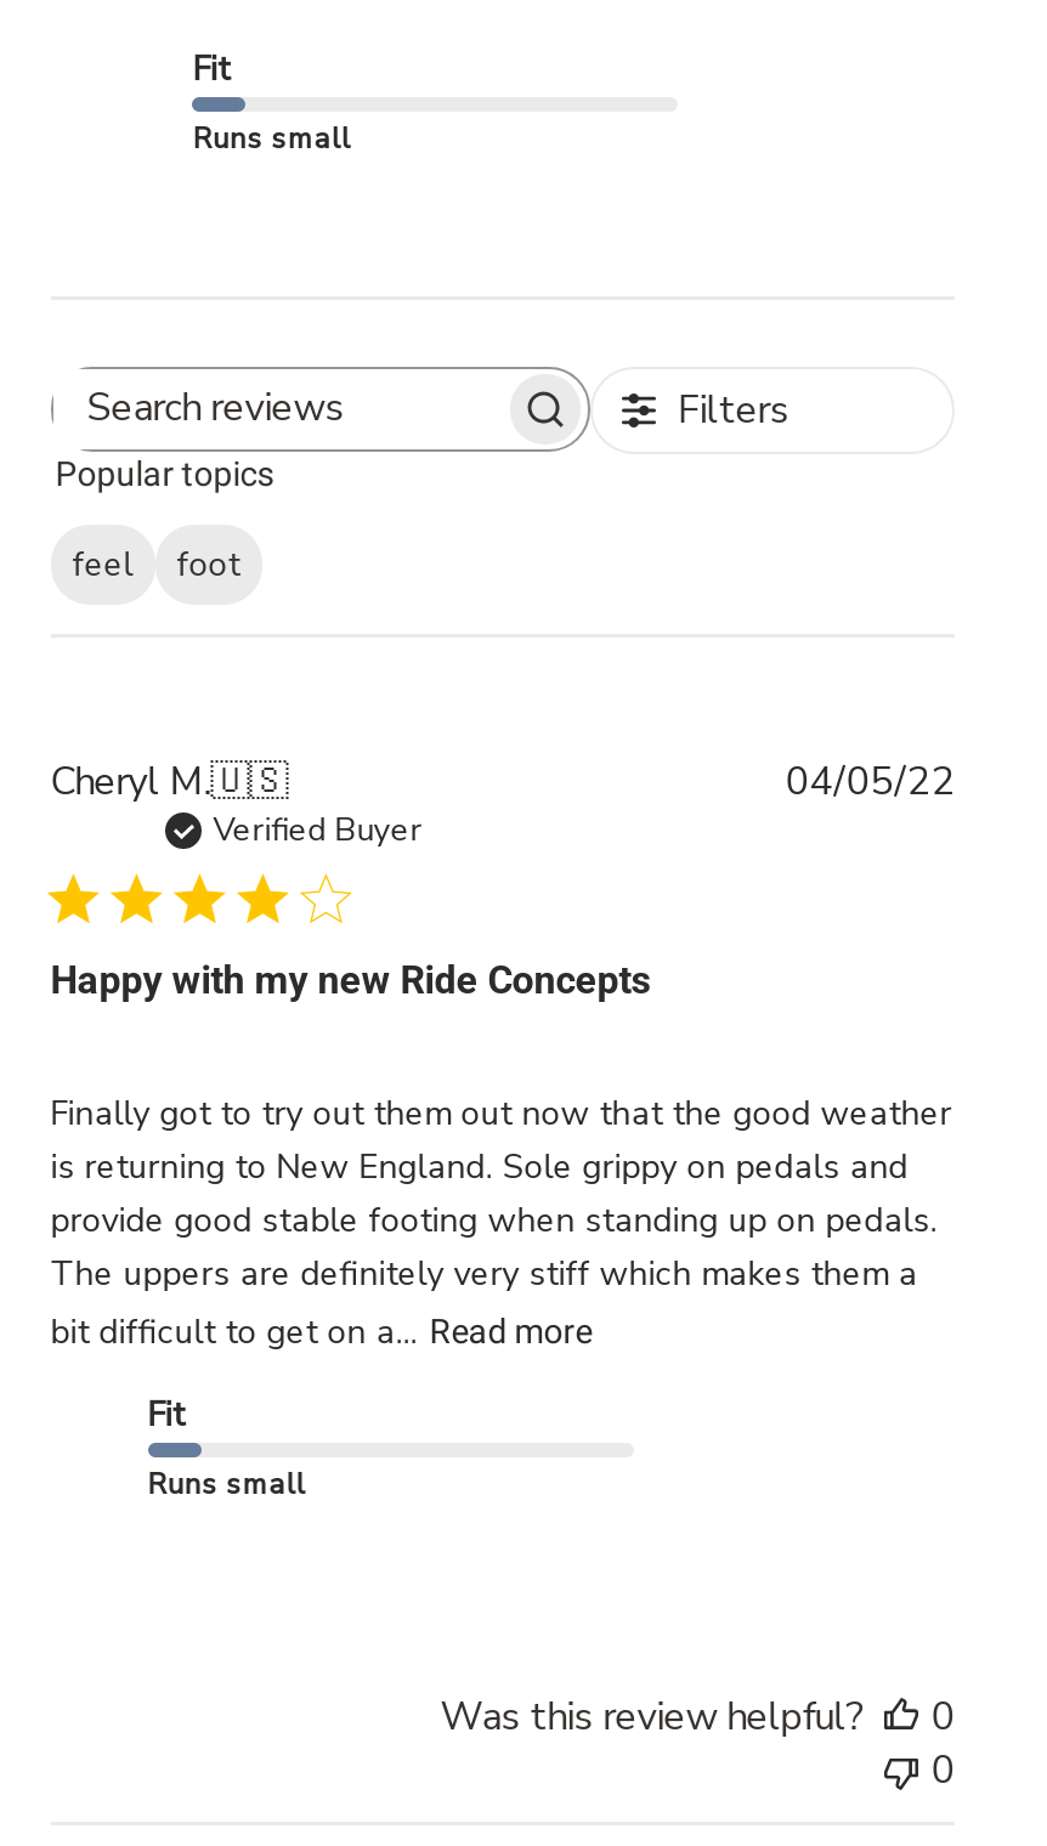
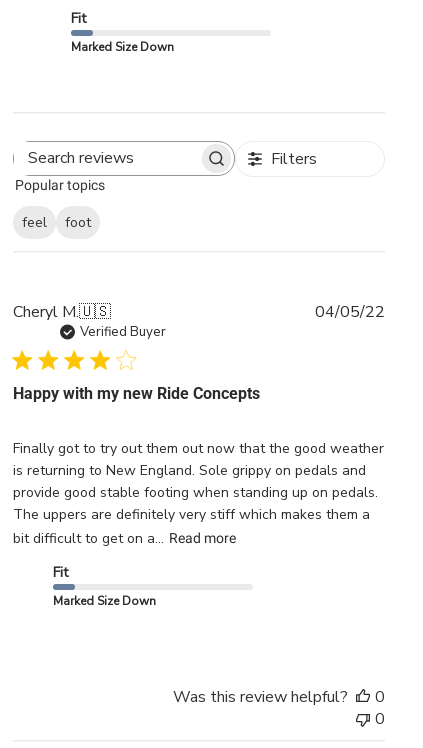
[193,119,351,157] Runs small -> [71,39,174,55] Marked Size Down
[147,1464,305,1503] Runs small -> [53,593,156,609] Marked Size Down

